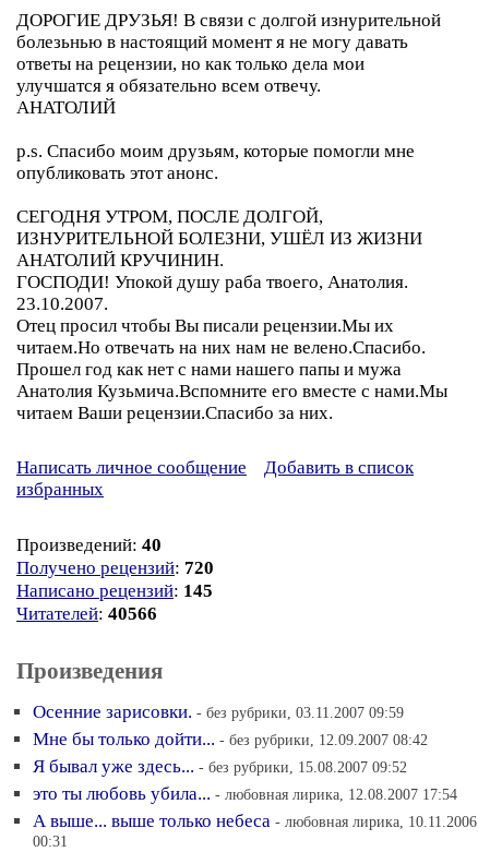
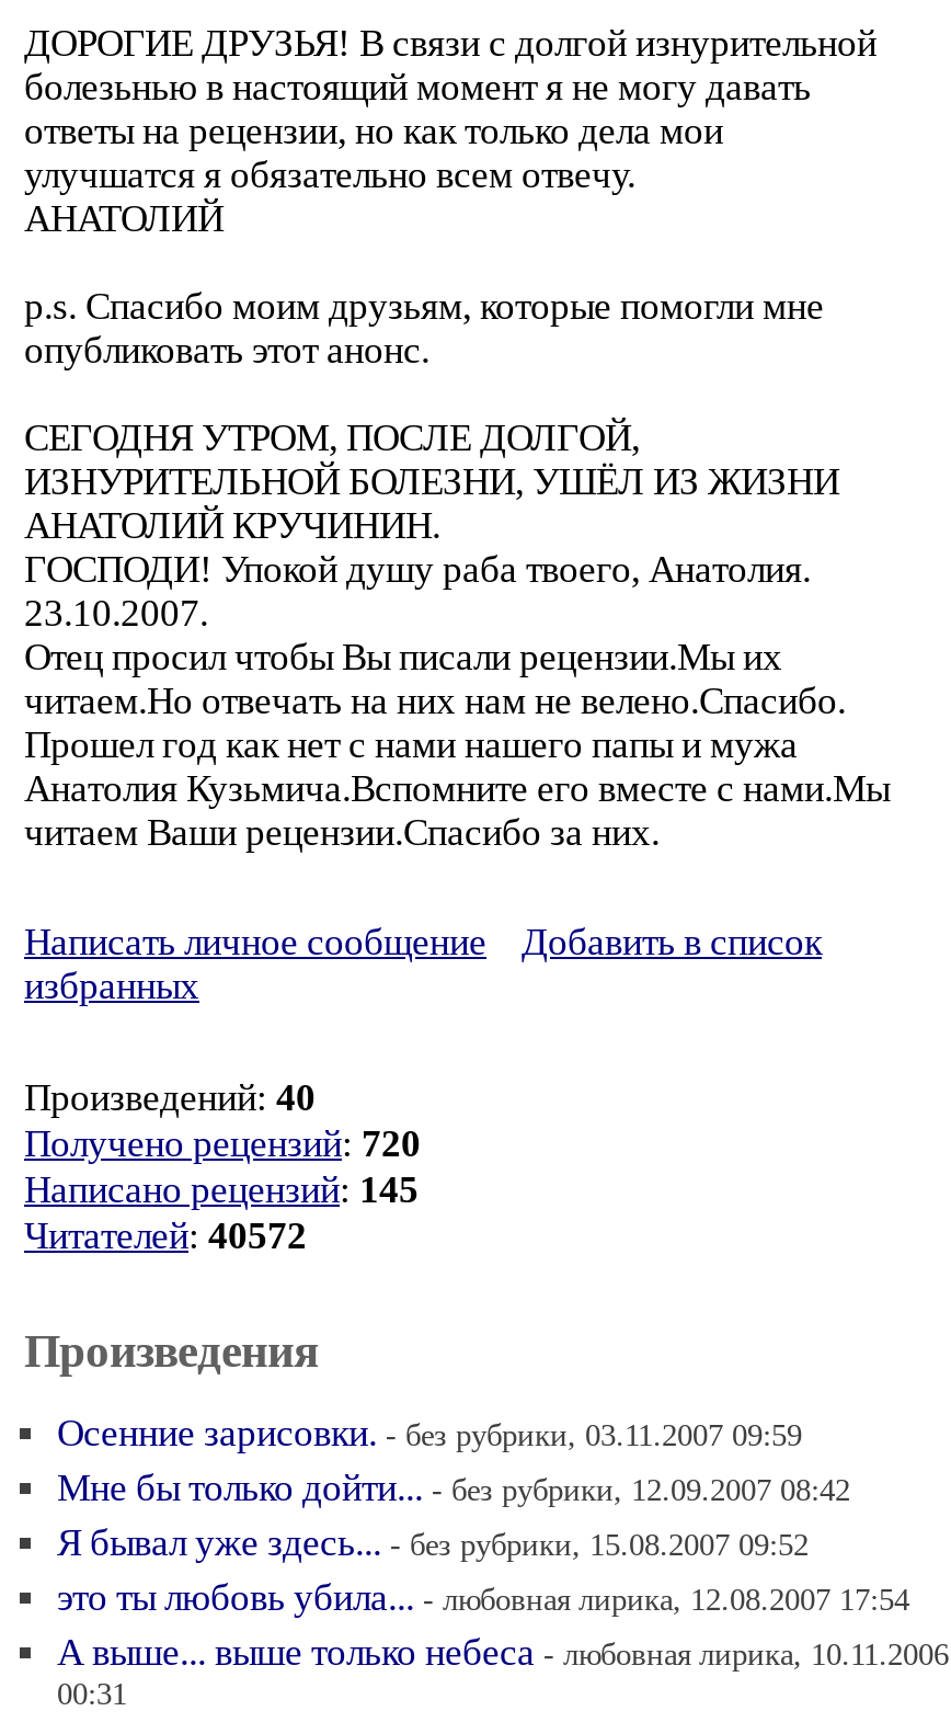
[16,603,157,624] Читателей: 40566 -> [24,1215,307,1257] Читателей: 40572

